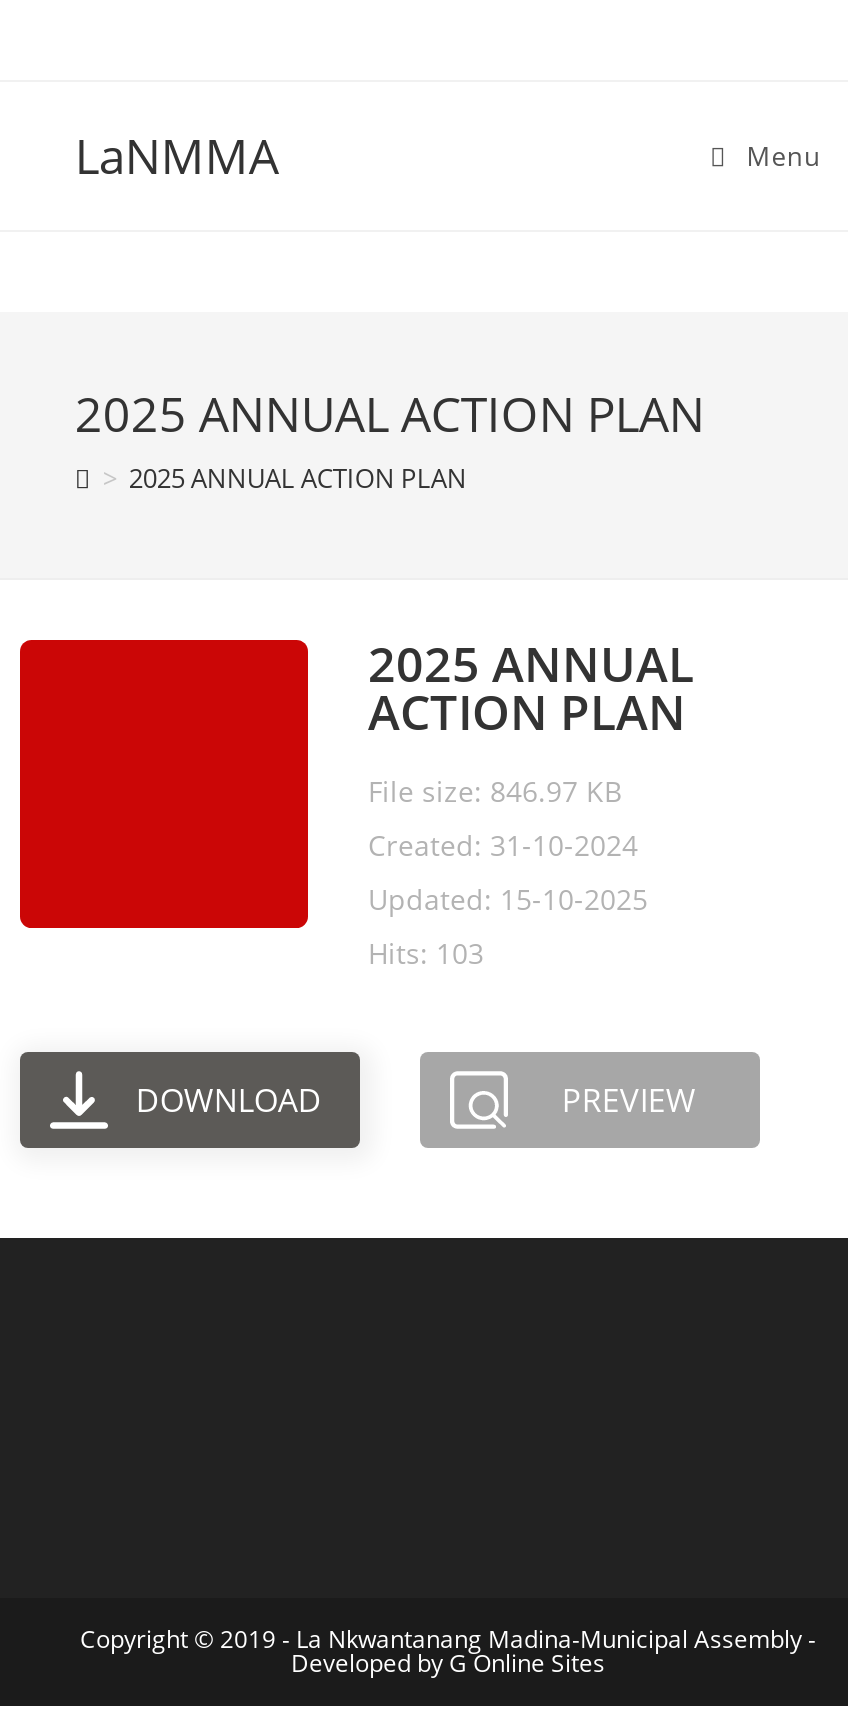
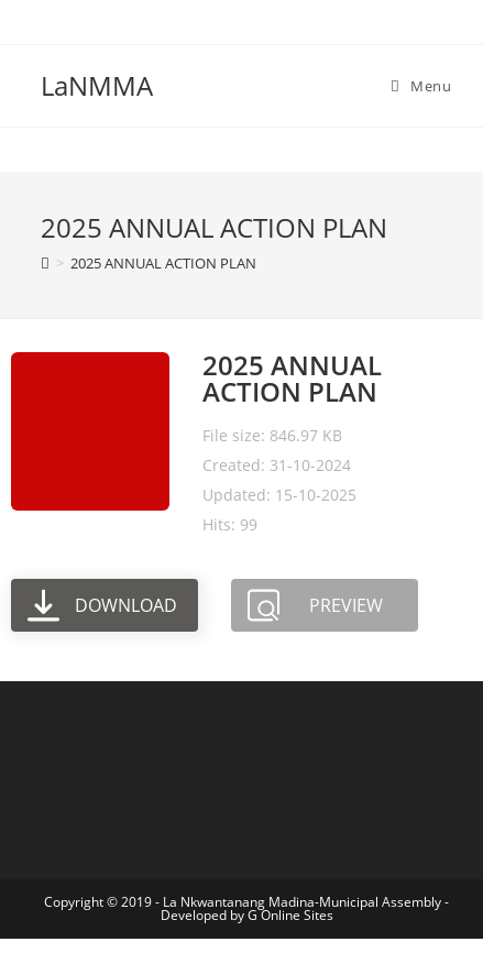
[368,934,484,972] Hits: 103 -> [202,514,257,535] Hits: 99

